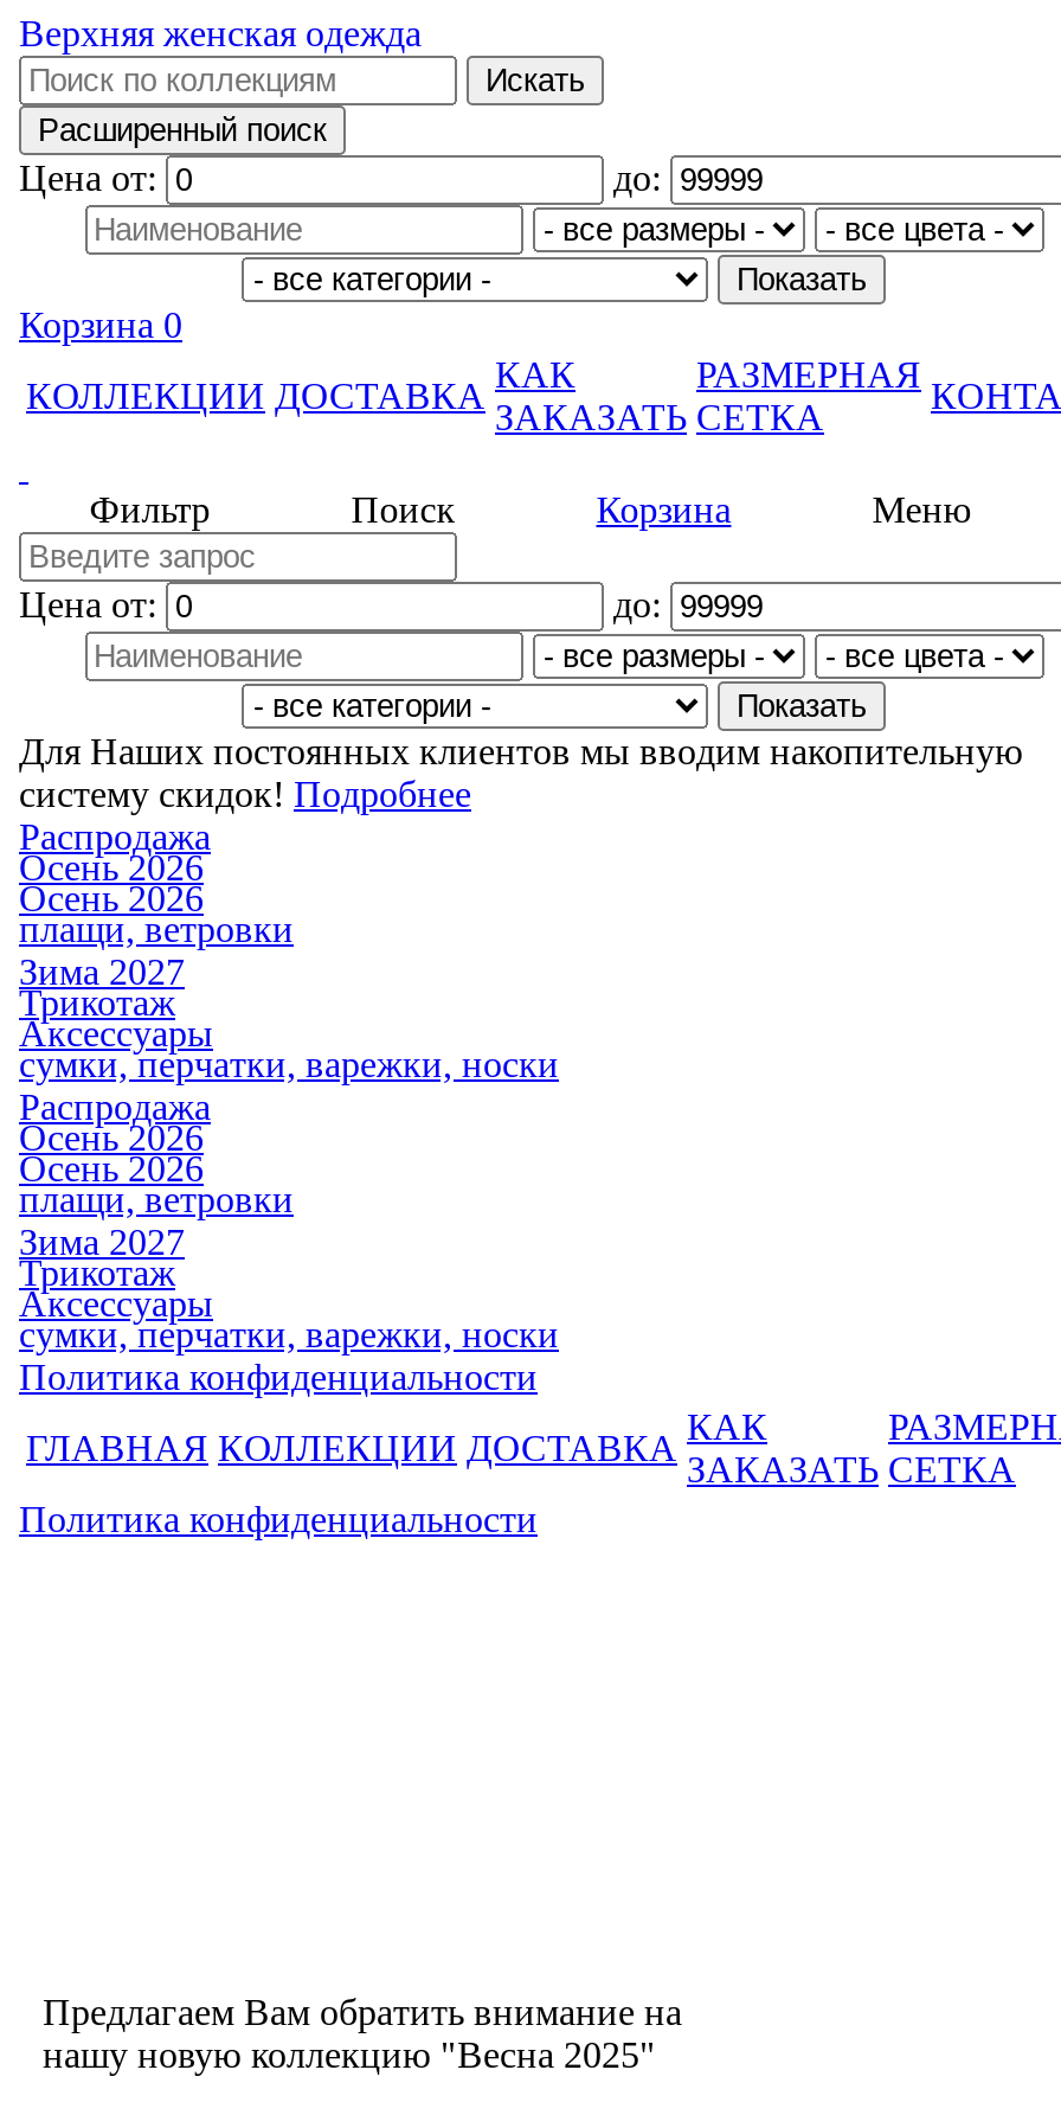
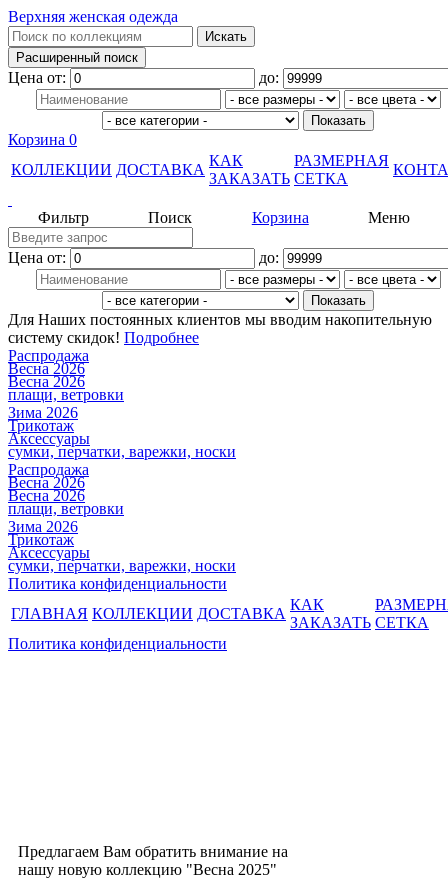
[19,847,204,918] Осень 2026 | Осень 2026 -> [8,360,85,390] Весна 2026 | Весна 2026
[19,951,185,992] Зима 2027 -> [8,404,78,421] Зима 2026
[19,1117,204,1188] Осень 2026 | Осень 2026 -> [8,474,85,504] Весна 2026 | Весна 2026
[19,1222,185,1262] Зима 2027 -> [8,518,78,535] Зима 2026

